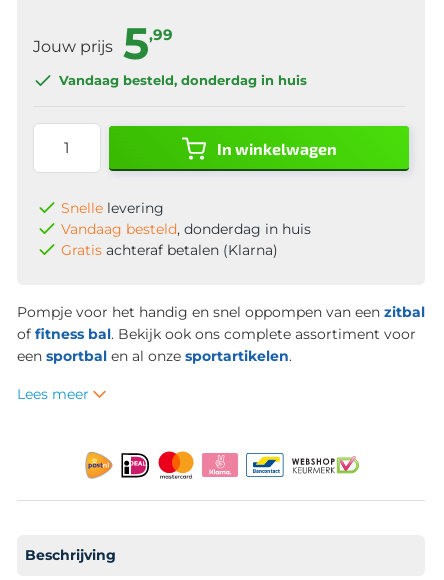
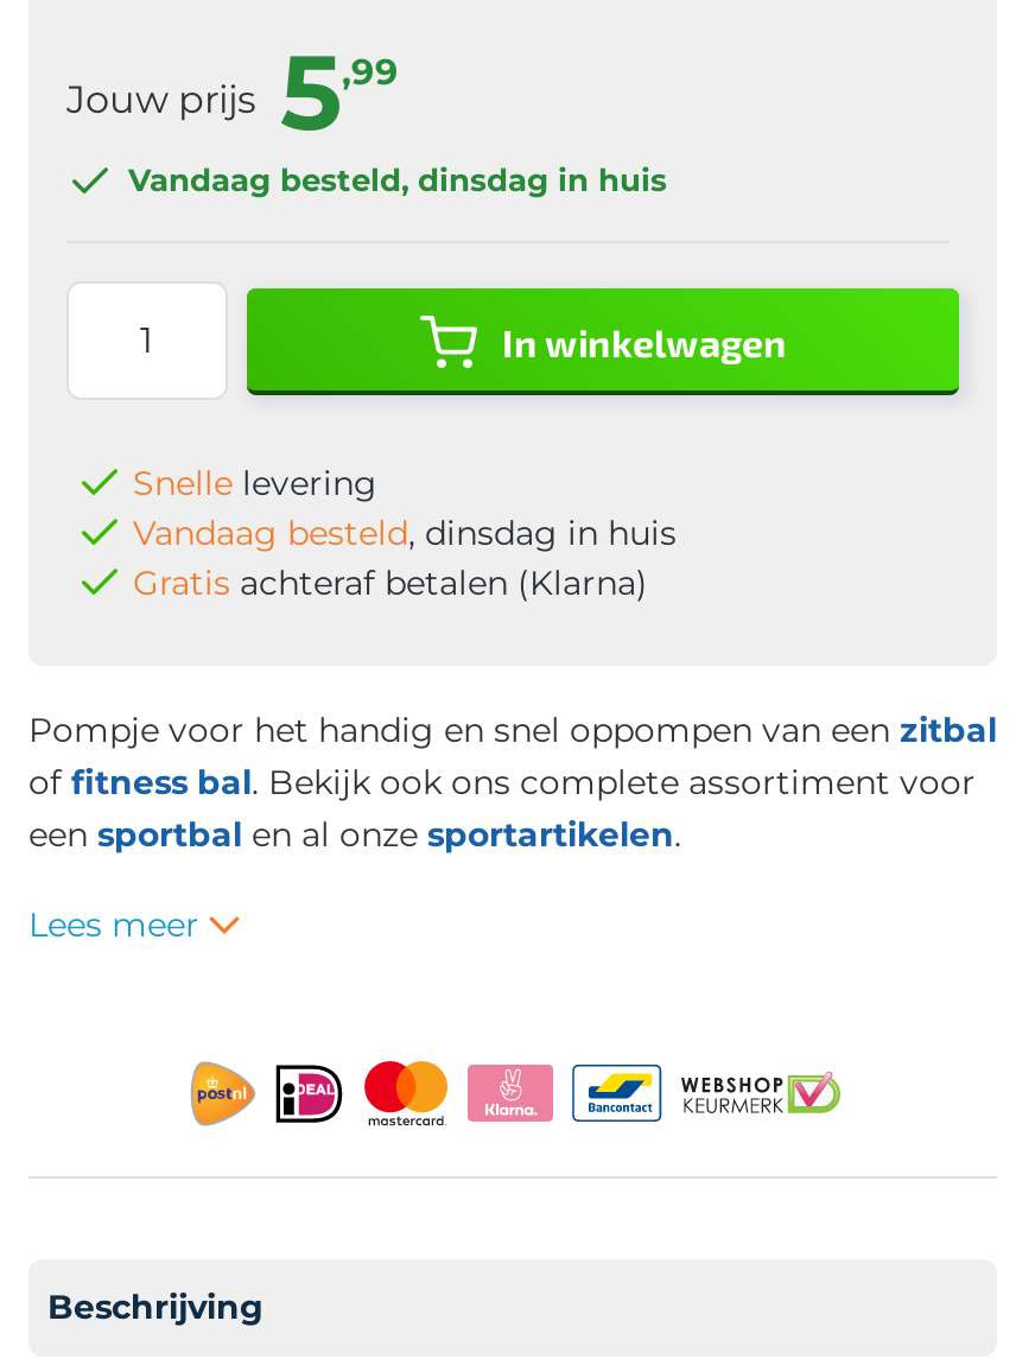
[59,72,307,88] Vandaag besteld, donderdag in huis -> [128,161,667,199] Vandaag besteld, dinsdag in huis
[61,220,311,238] Vandaag besteld, donderdag in huis -> [133,511,677,554] Vandaag besteld, dinsdag in huis

